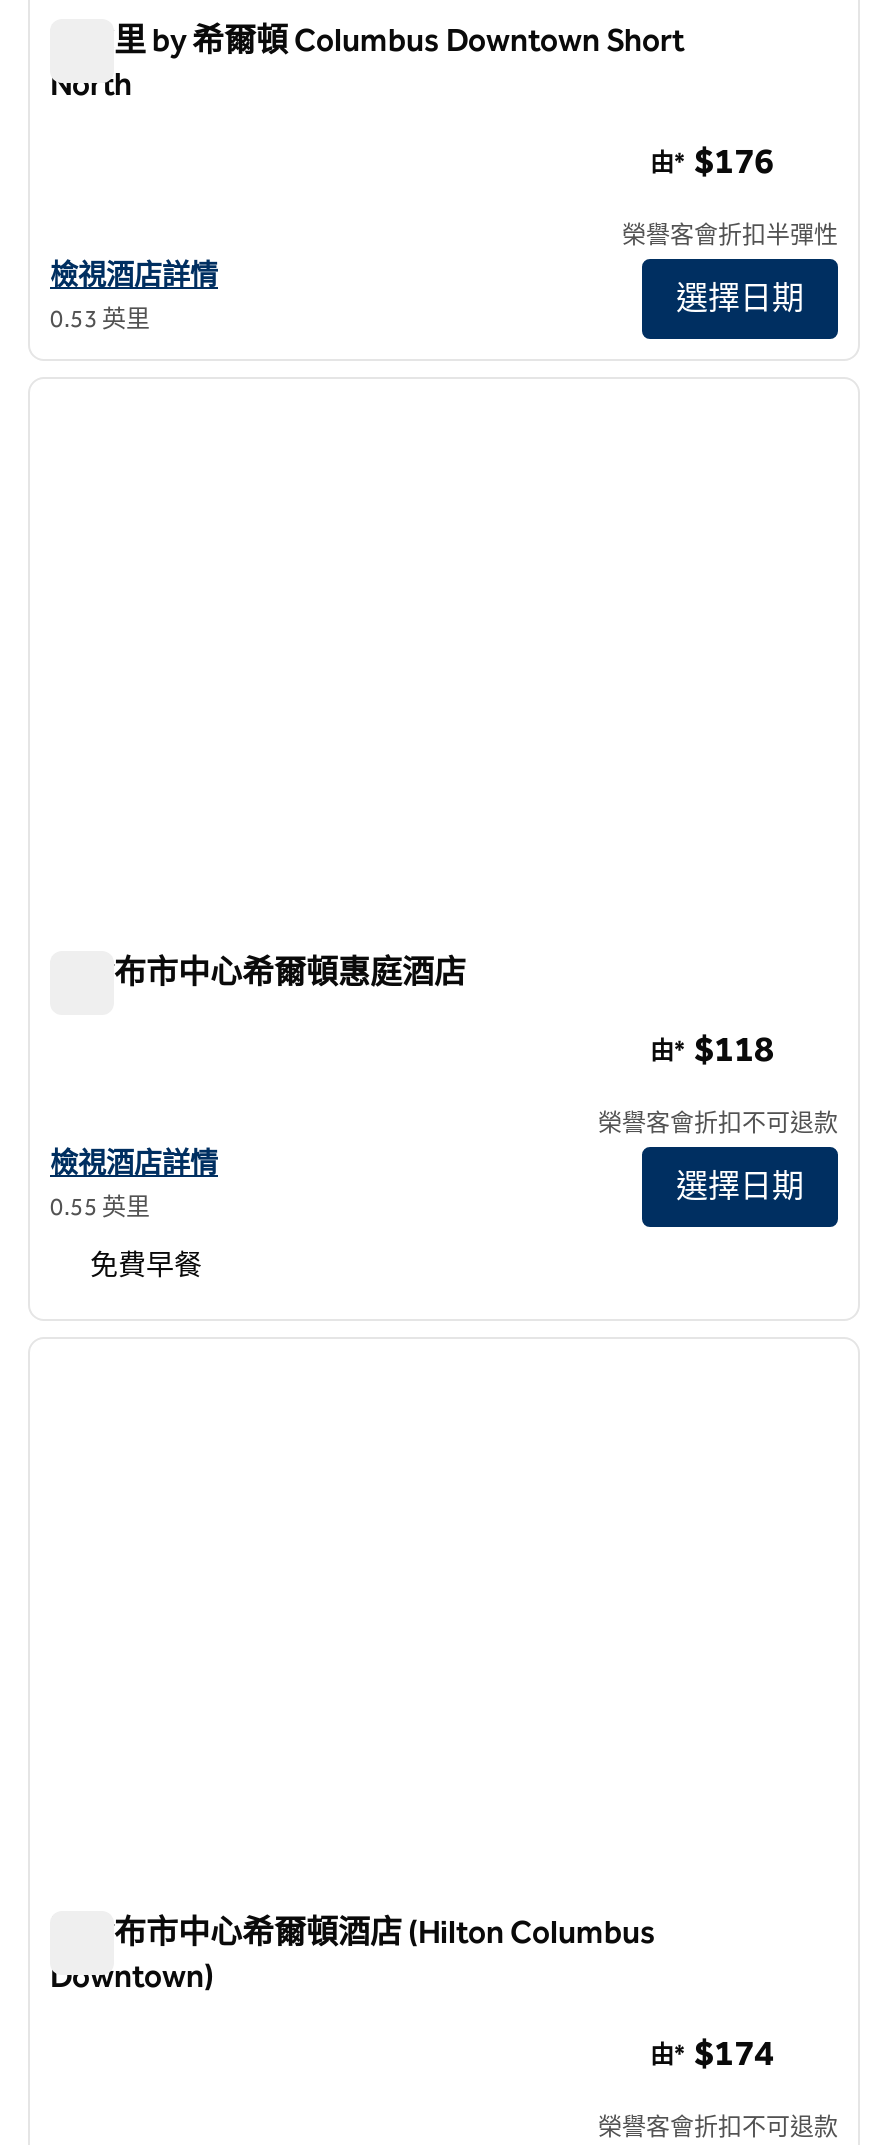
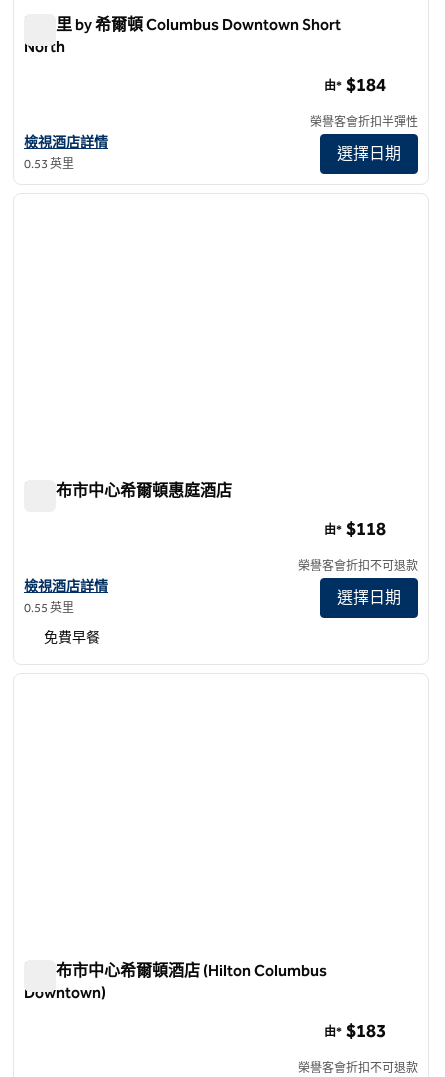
[650,140,774,184] 由* $176 -> [324,74,386,96] 由* $184
[650,2032,774,2076] 由* $174 -> [324,1020,386,1042] 由* $183

